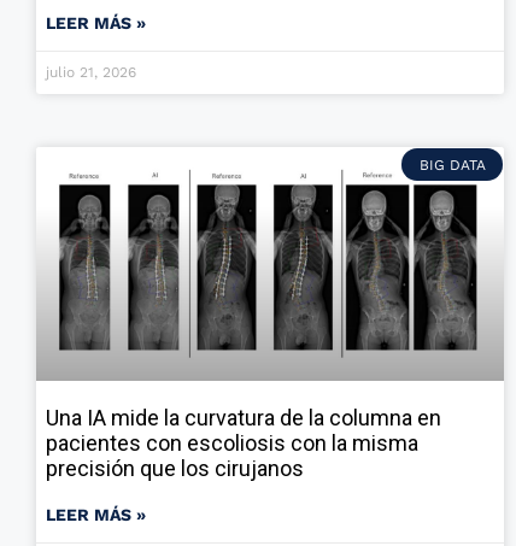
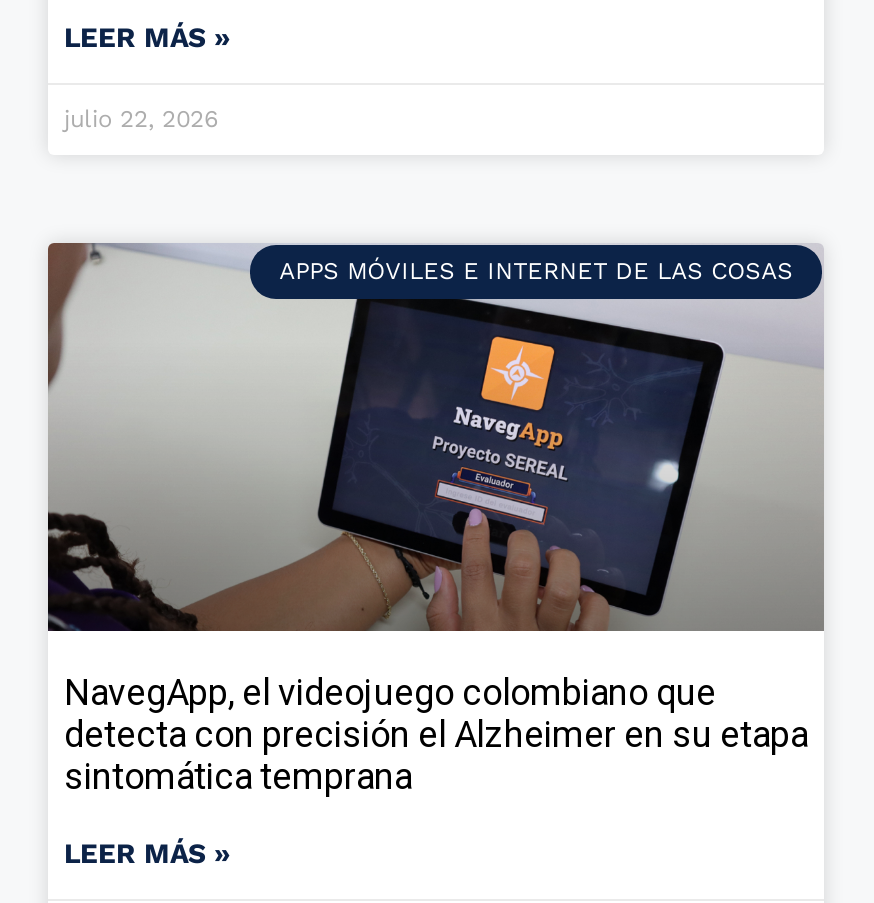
[46,64,136,81] julio 21, 2026 -> [64,105,218,133] julio 22, 2026
[36,147,504,381] [image] | BIG DATA -> [46,240,824,632] [image] | APPS MÓVILES E INTERNET DE LAS COSAS
[46,406,441,482] Una IA mide la curvatura de la columna en | pacientes con escoliosis con la misma | precisión que los cirujanos -> [64,671,808,797] NavegApp, el videojuego colombiano que | detecta con precisión el Alzheimer en su etapa | sintomática temprana

